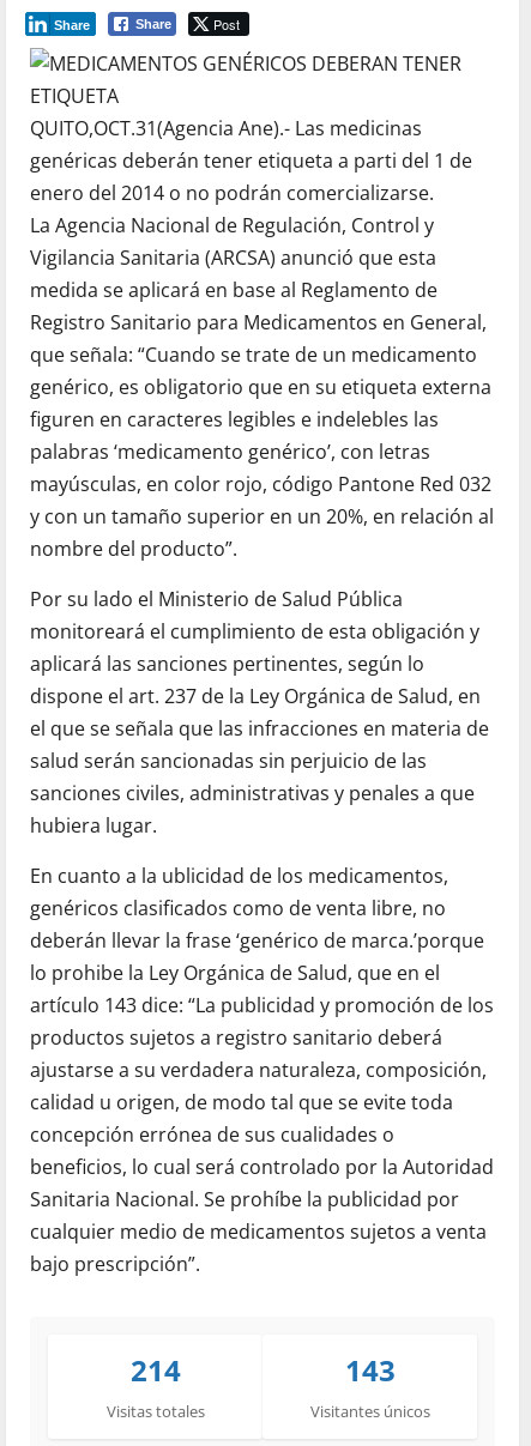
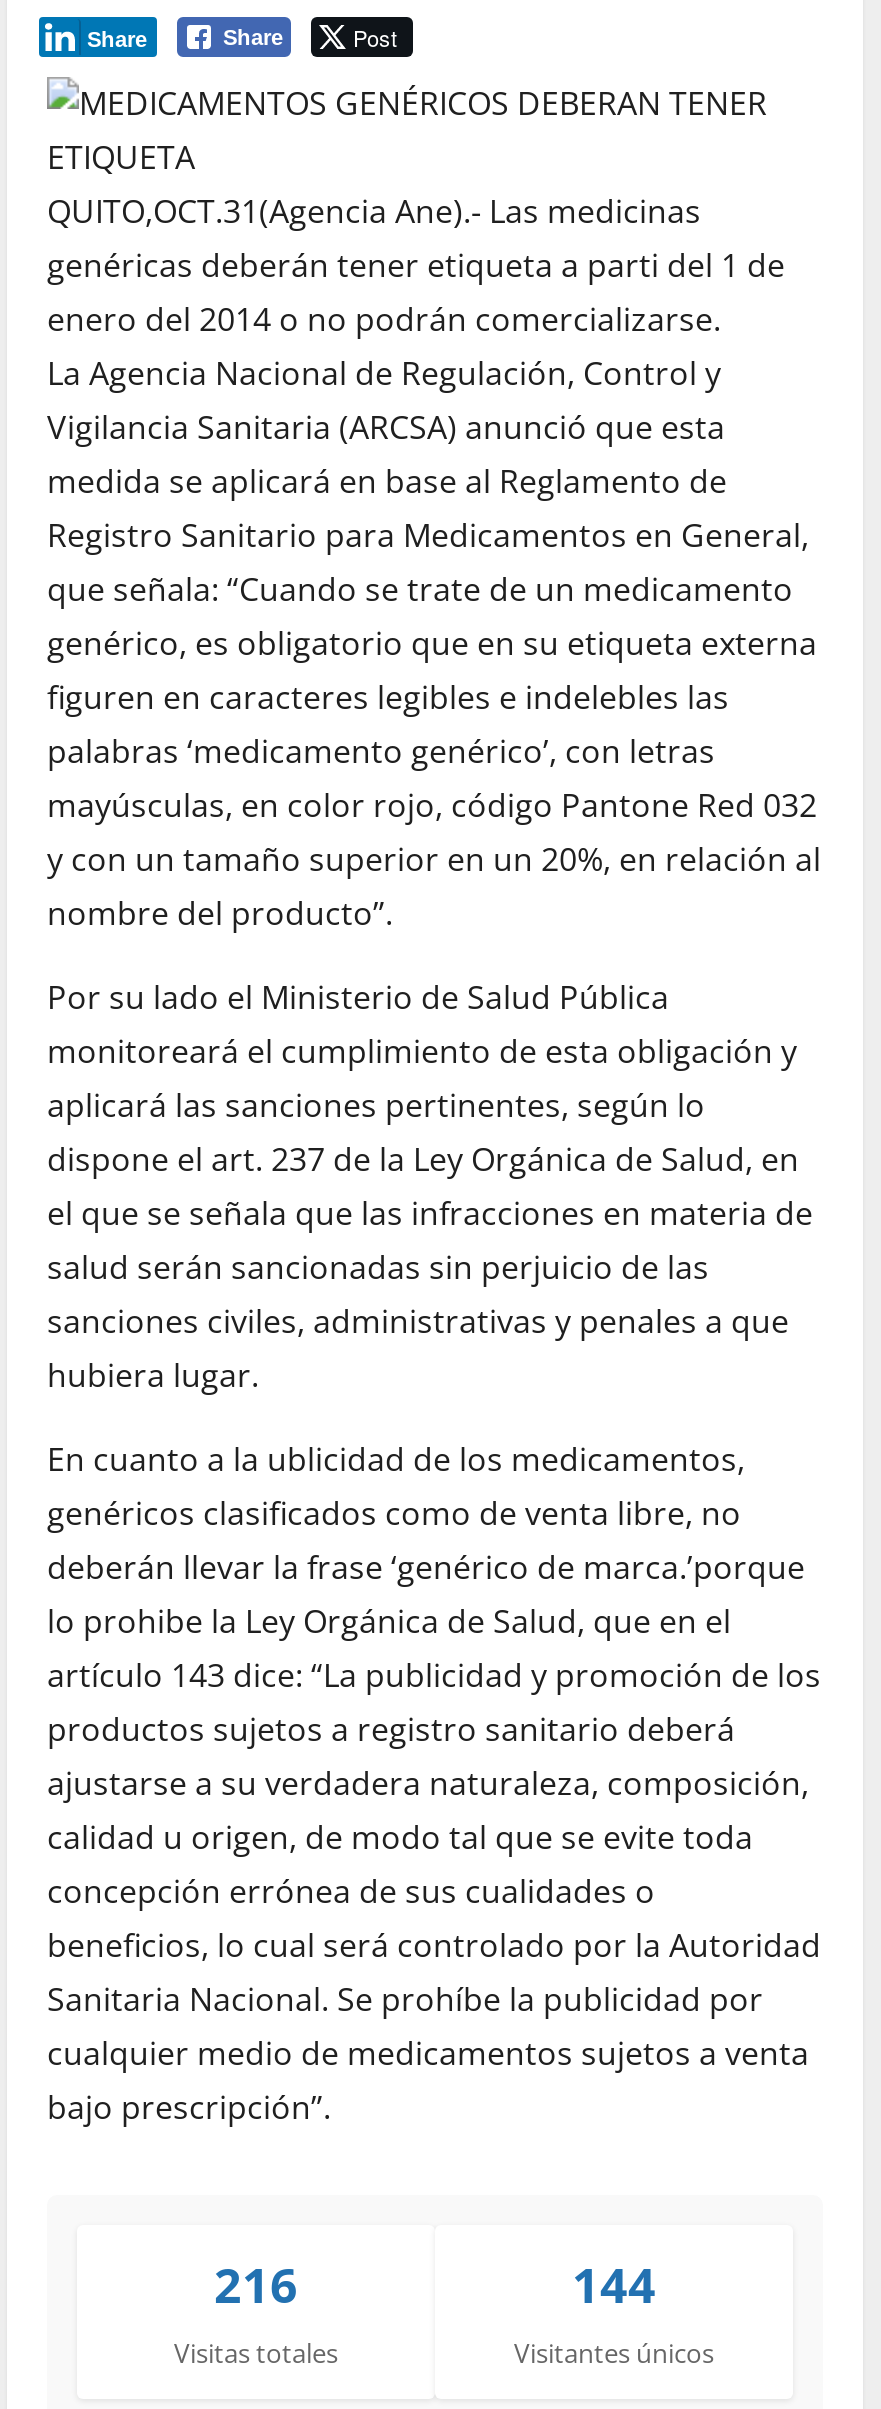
[130,1350,180,1390] 214 -> [214,2251,298,2317] 216
[345,1350,395,1390] 143 -> [572,2251,656,2317] 144

